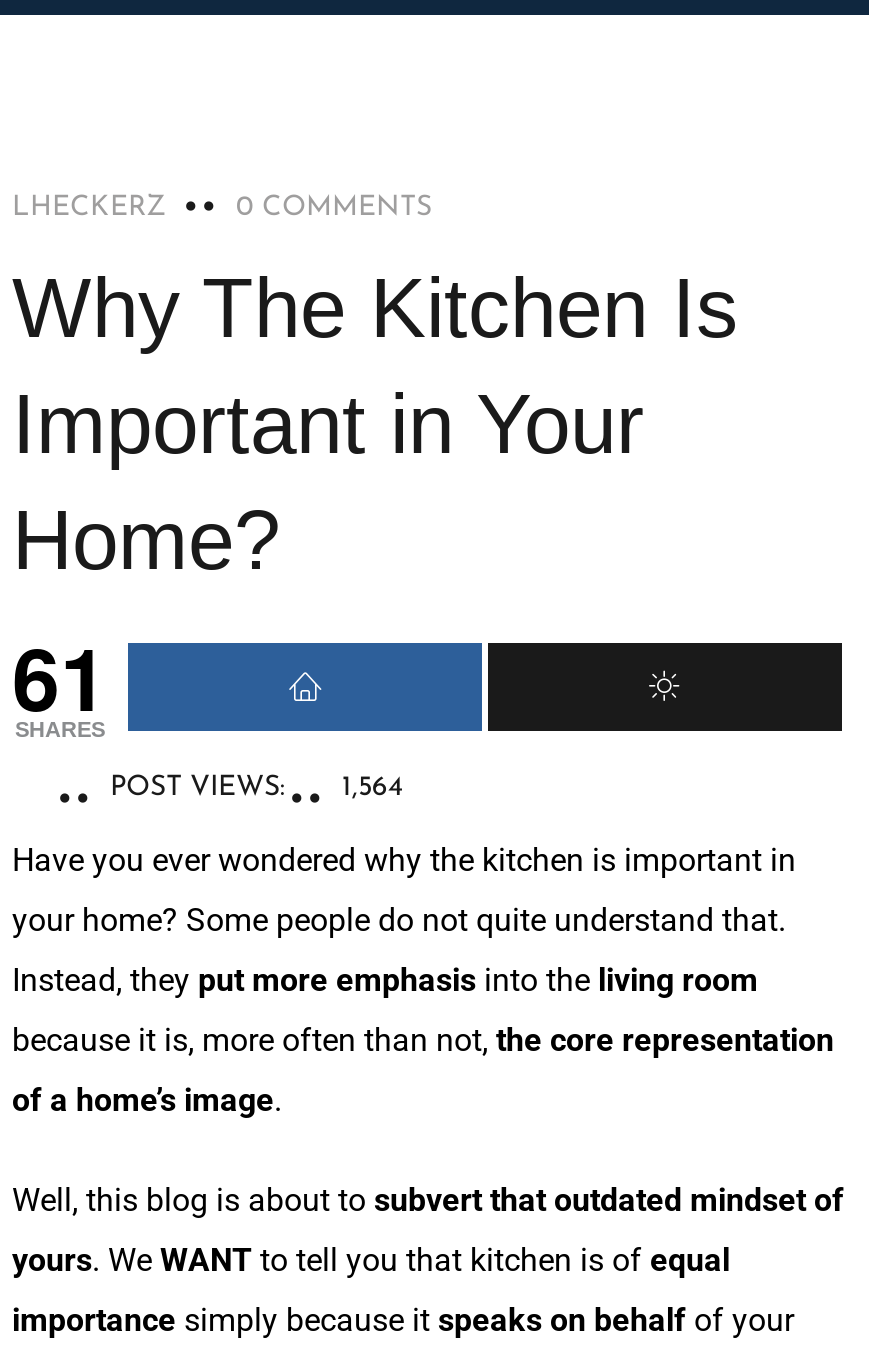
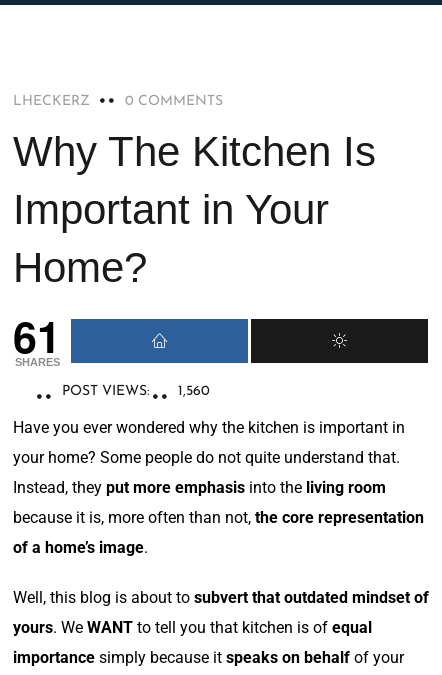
[110,773,402,803] POST VIEWS: 1,564 -> [62,384,210,399] POST VIEWS: 1,560

